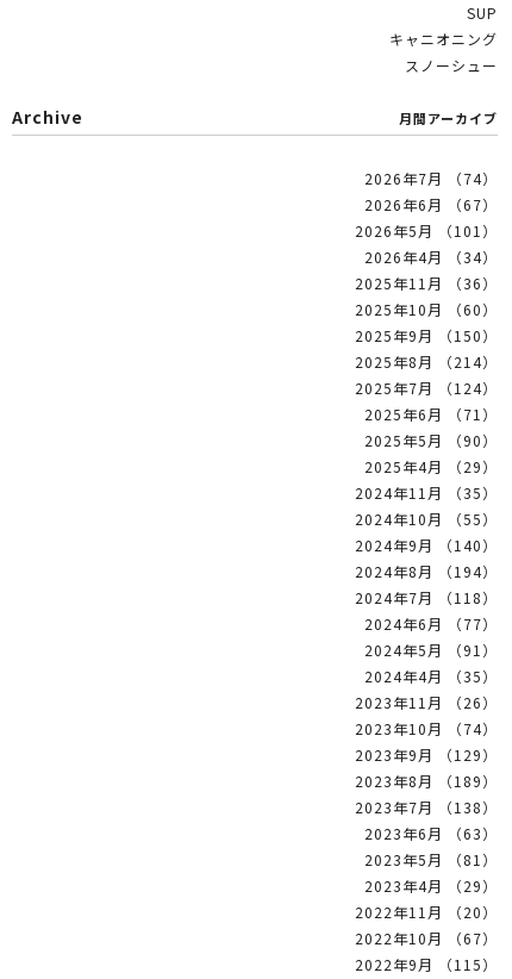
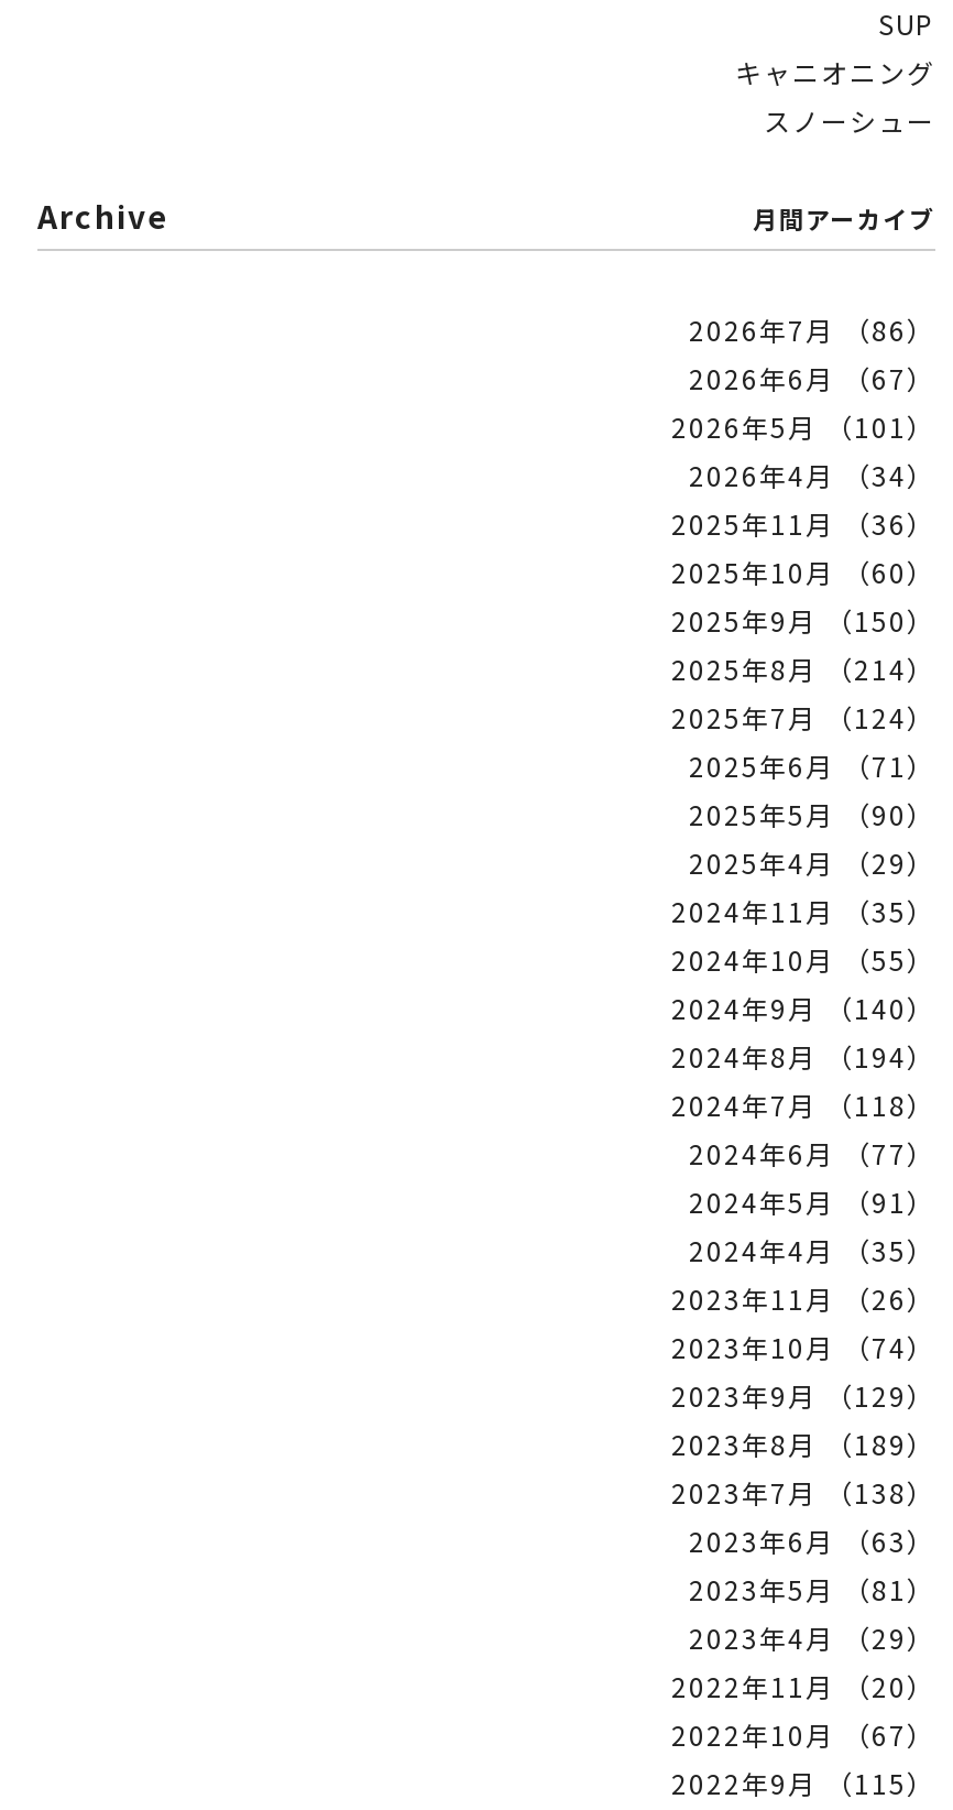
[364,169,498,189] 2026年7月 （74） -> [689,312,935,349] 2026年7月 （86）

